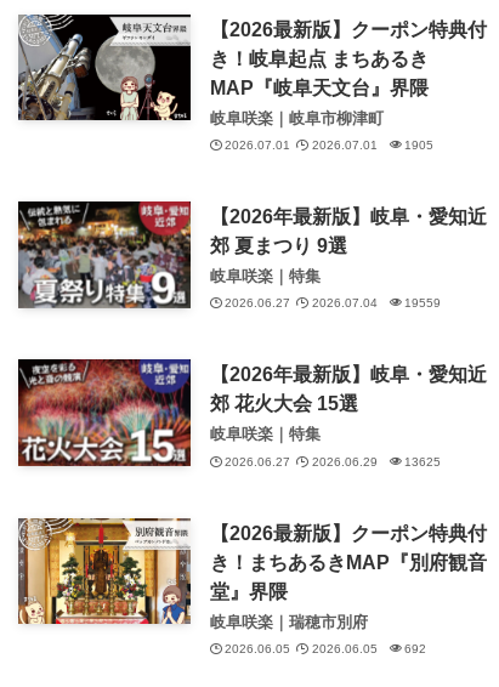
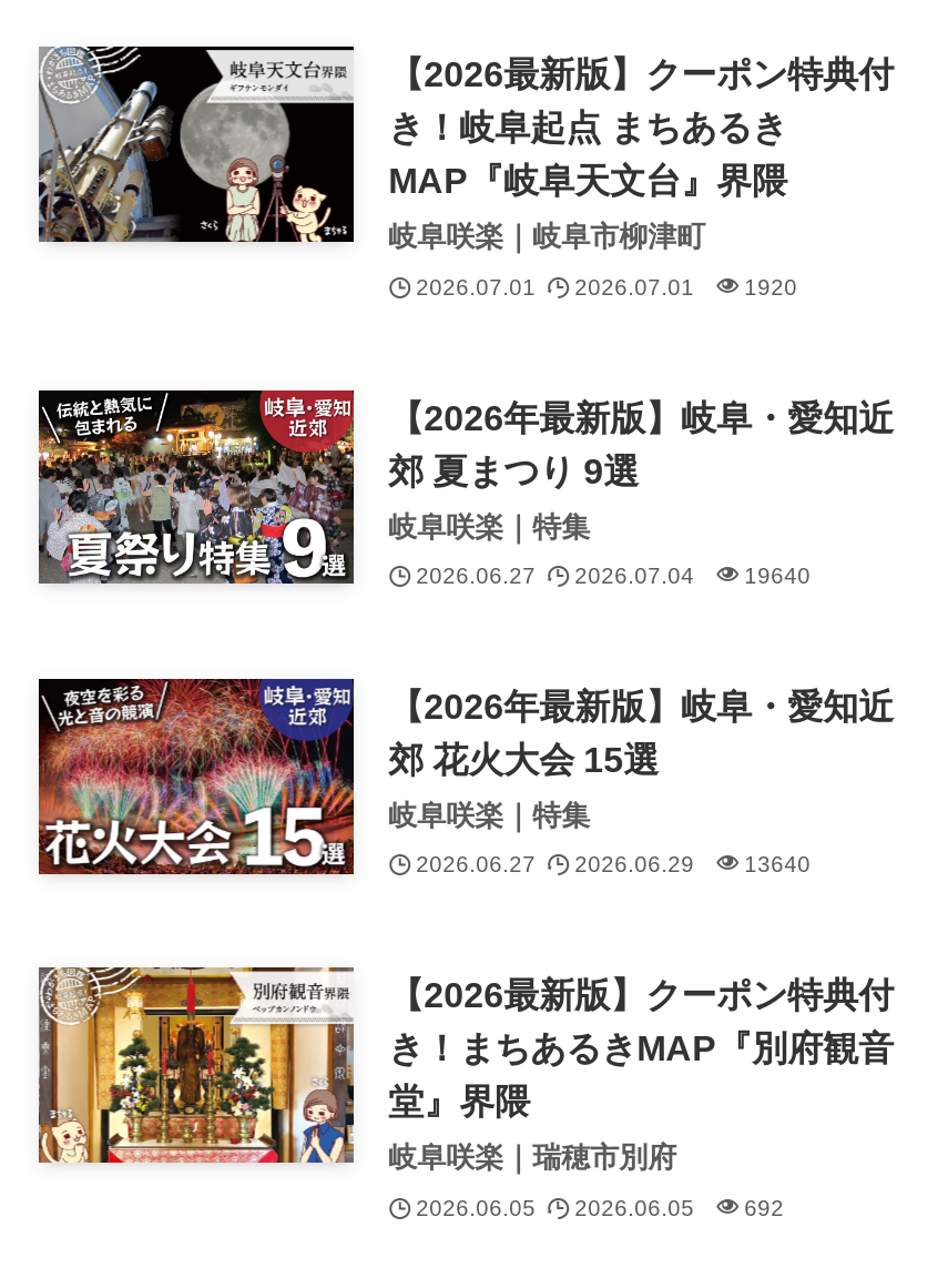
[404,138,434,152] 1905 -> [744,274,797,298] 1920
[404,297,441,310] 19559 -> [744,563,811,588] 19640
[404,455,441,468] 13625 -> [744,852,811,877] 13640

